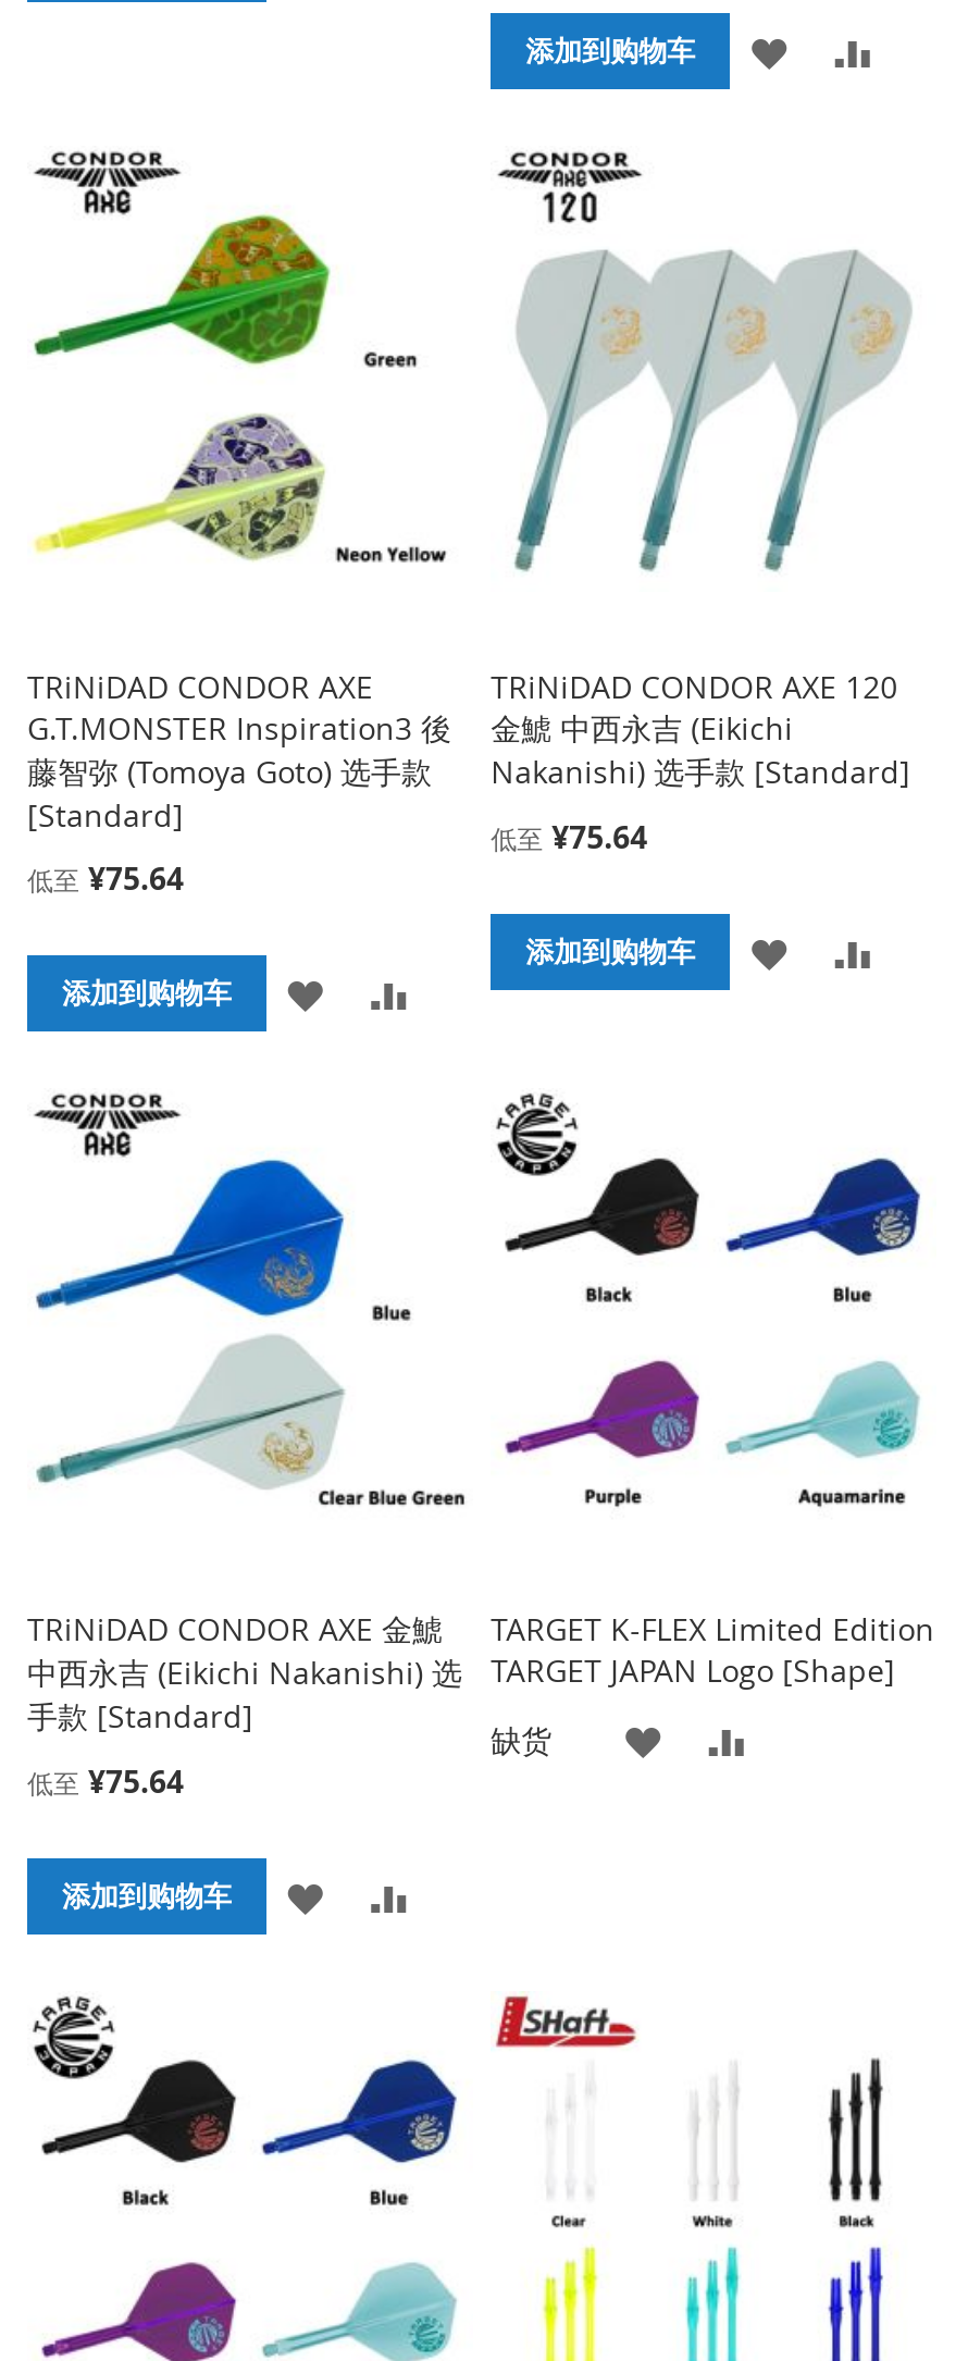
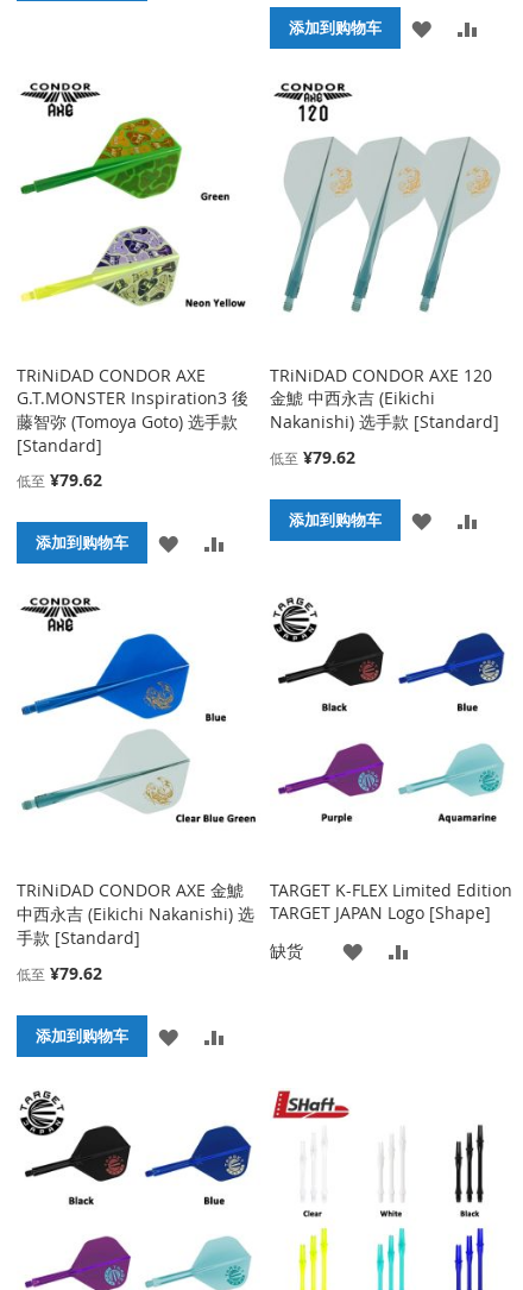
[491,816,648,858] 低至 ¥75.64 -> [270,446,356,469] 低至 ¥79.62
[27,858,184,899] 低至 ¥75.64 -> [17,469,102,491] 低至 ¥79.62
[27,1761,184,1802] 低至 ¥75.64 -> [17,962,102,985] 低至 ¥79.62

